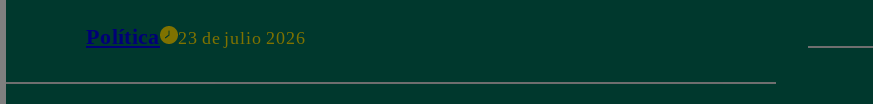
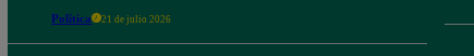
[178,27,306,47] 23 de julio 2026 -> [101,14,171,25] 21 de julio 2026

